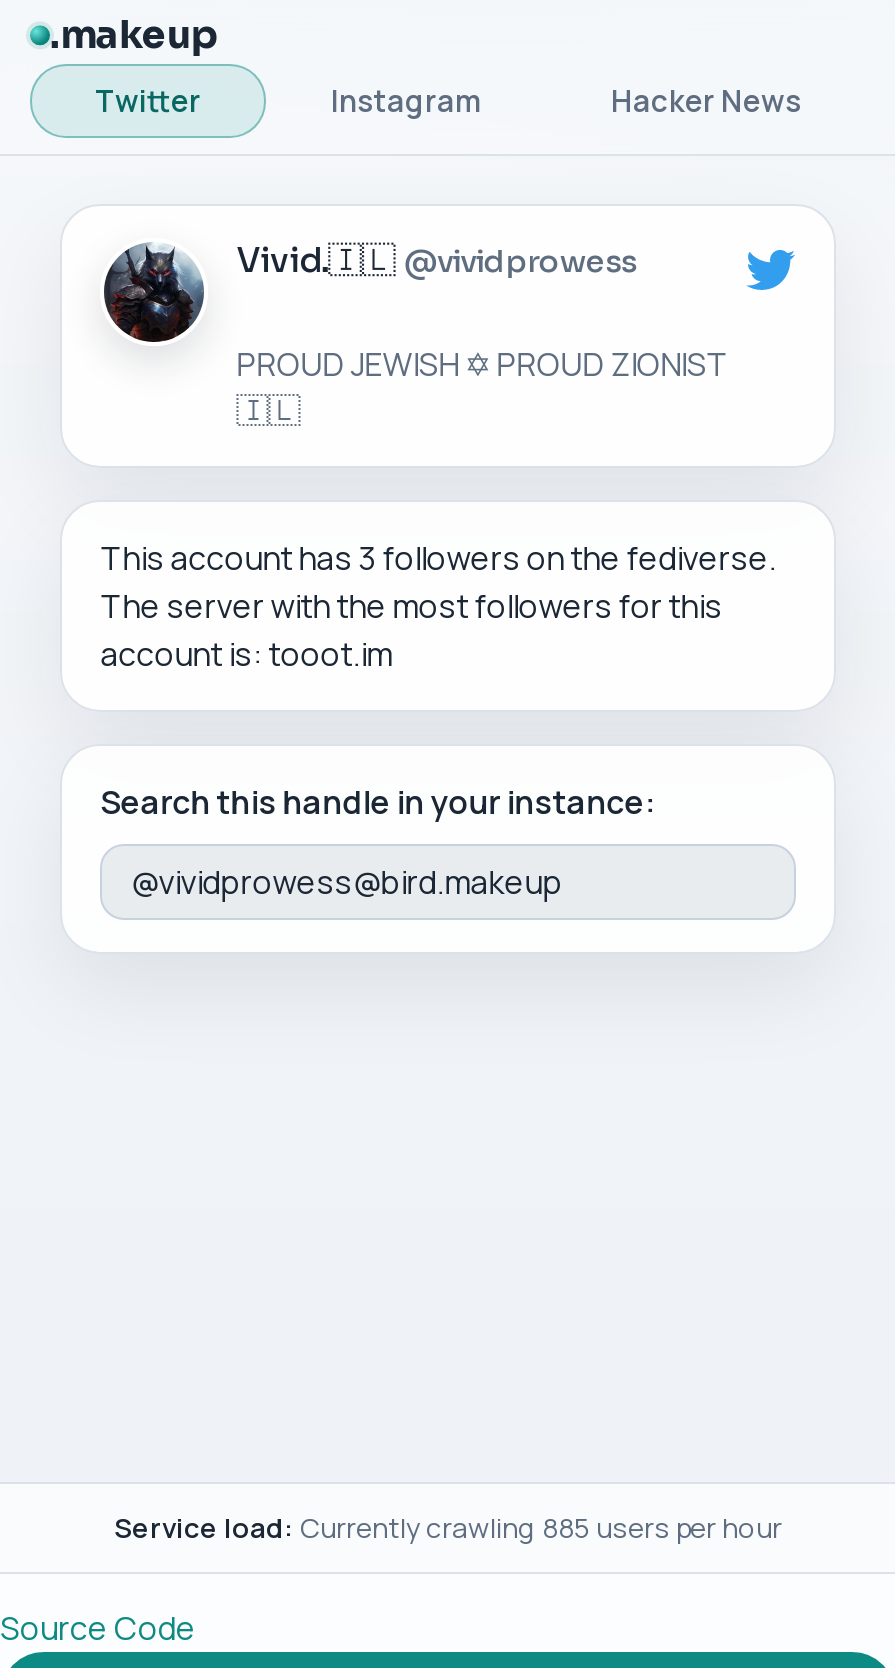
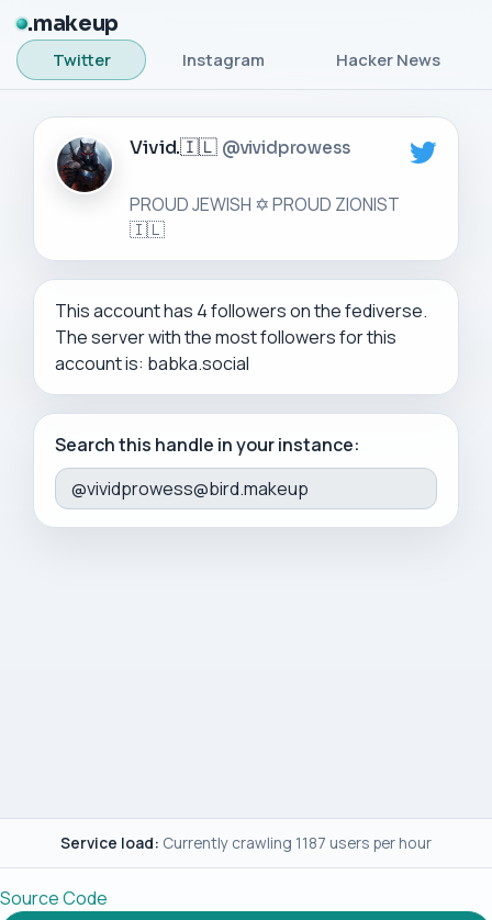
[100,537,776,581] This account has 3 followers on the fediverse. -> [55,299,427,323] This account has 4 followers on the fediverse.
[100,633,392,677] account is: tooot.im -> [55,352,250,376] account is: babka.social
[114,1509,782,1547] Service load: Currently crawling 885 users per hour -> [60,833,432,853] Service load: Currently crawling 1187 users per hour

